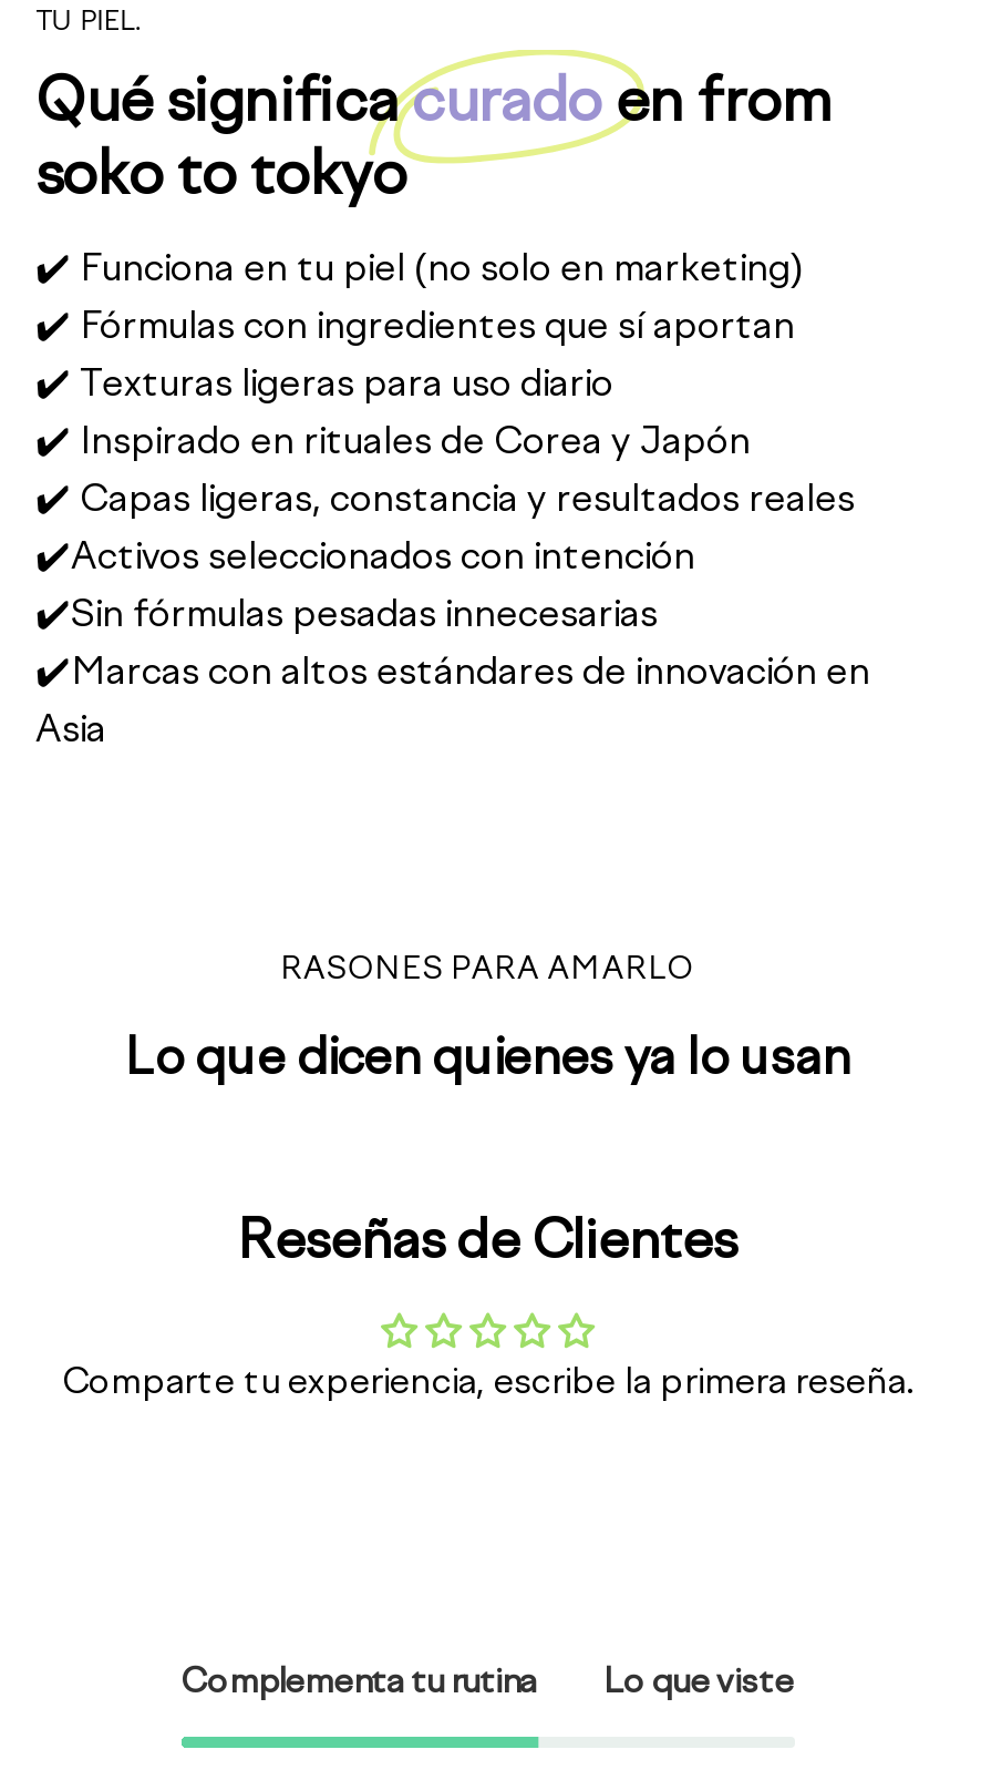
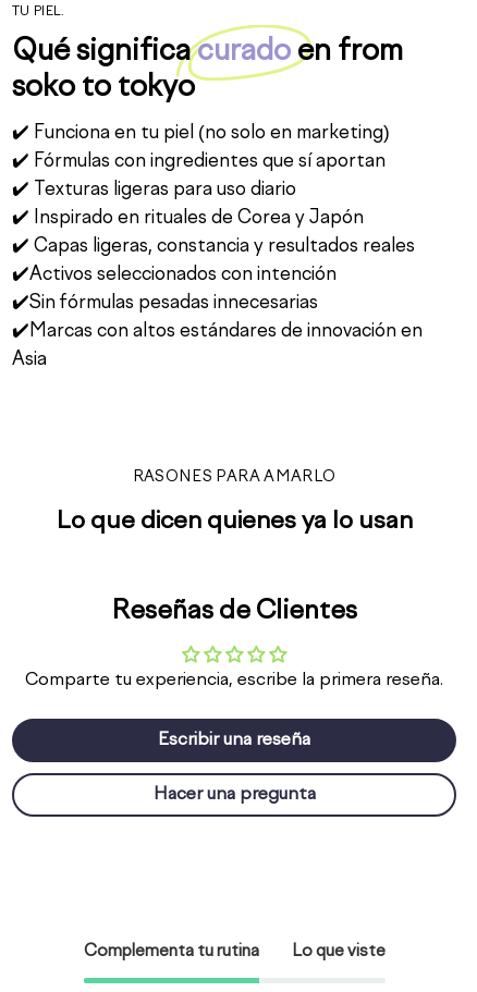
none -> [153,732,315,804] Escribir una reseña | Hacer una pregunta

